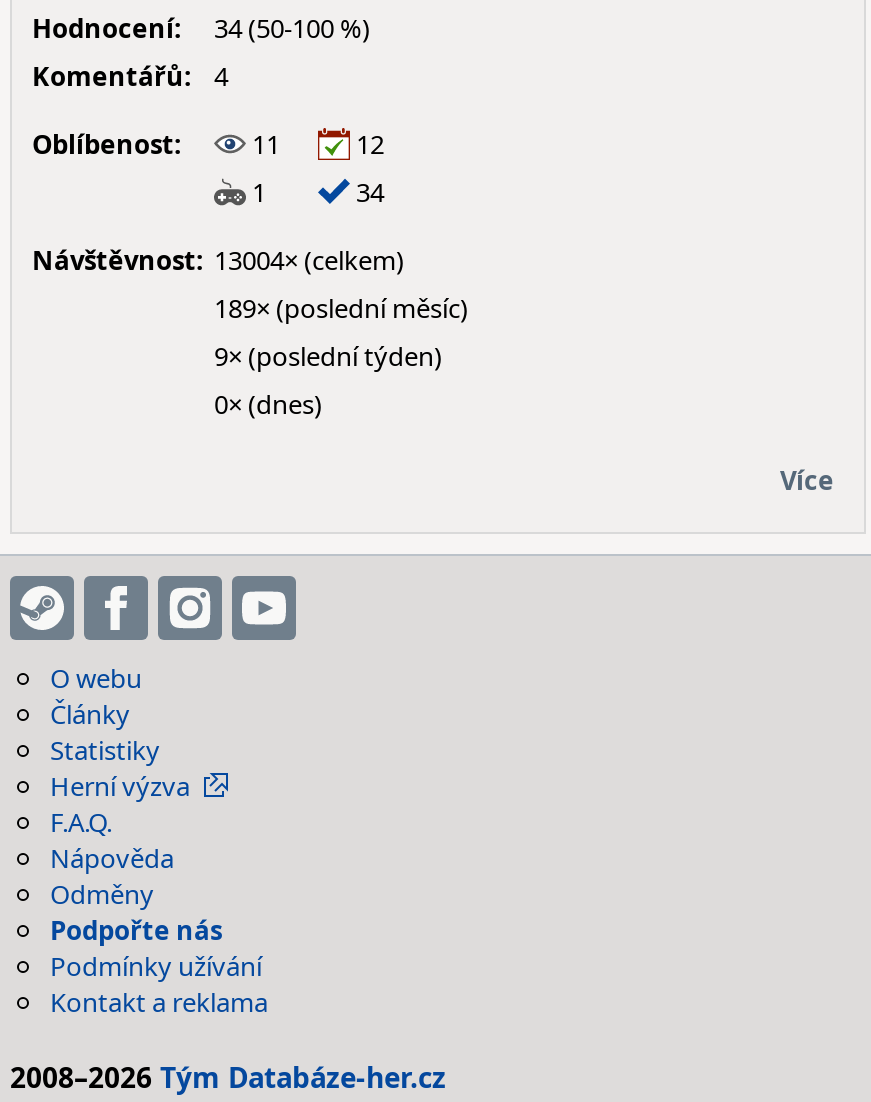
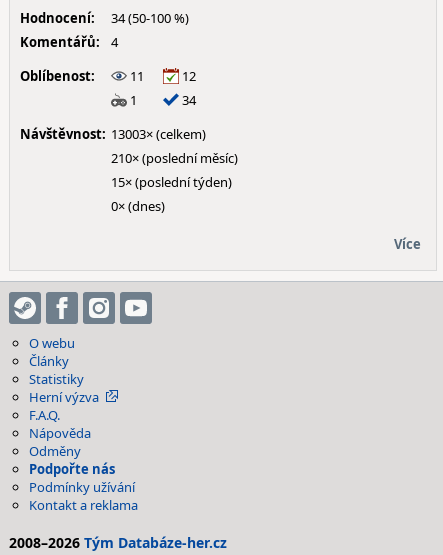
[32,242,404,278] Návštěvnost: 13004× (celkem) -> [20,125,206,143] Návštěvnost: 13003× (celkem)
[214,290,468,326] 189× (poslední měsíc) -> [111,149,238,167] 210× (poslední měsíc)
[214,338,442,374] 9× (poslední týden) -> [111,173,232,191] 15× (poslední týden)

